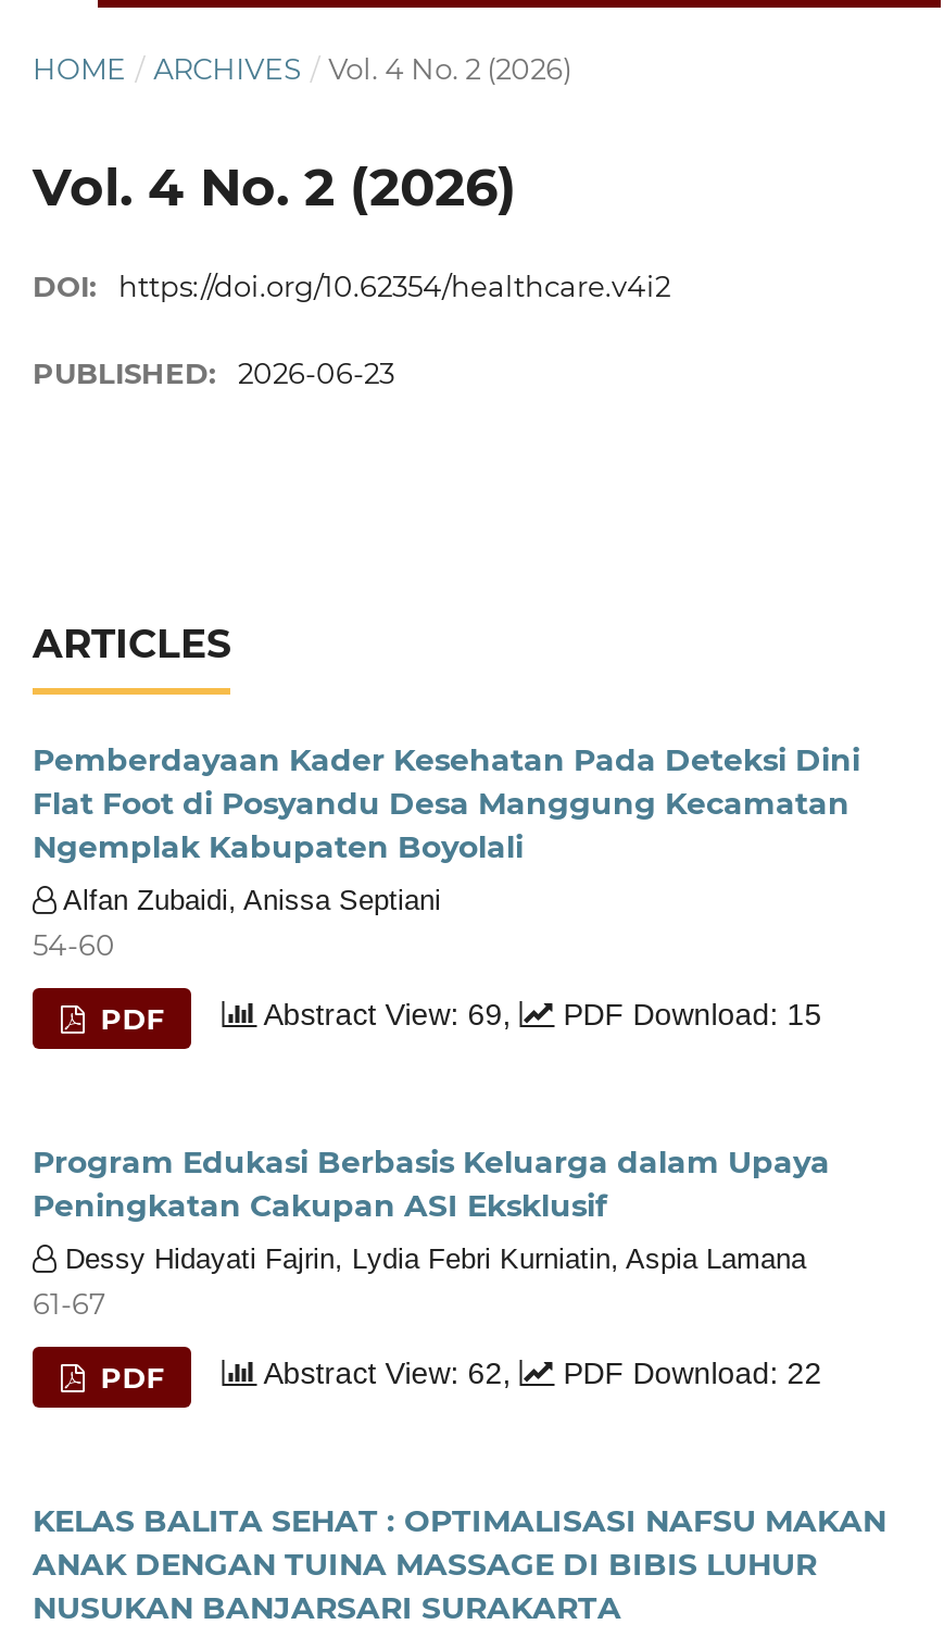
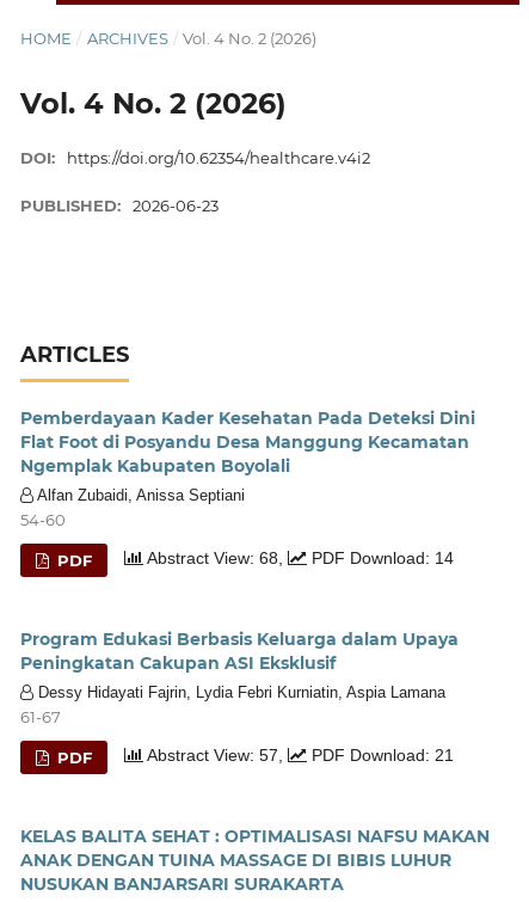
[257,997,520,1032] Abstract View: 69, -> [144,548,288,567] Abstract View: 68,
[554,997,822,1032] PDF Download: 15 -> [307,548,454,567] PDF Download: 14
[257,1355,520,1390] Abstract View: 62, -> [144,745,288,765] Abstract View: 57,
[554,1355,822,1390] PDF Download: 22 -> [307,745,454,765] PDF Download: 21

